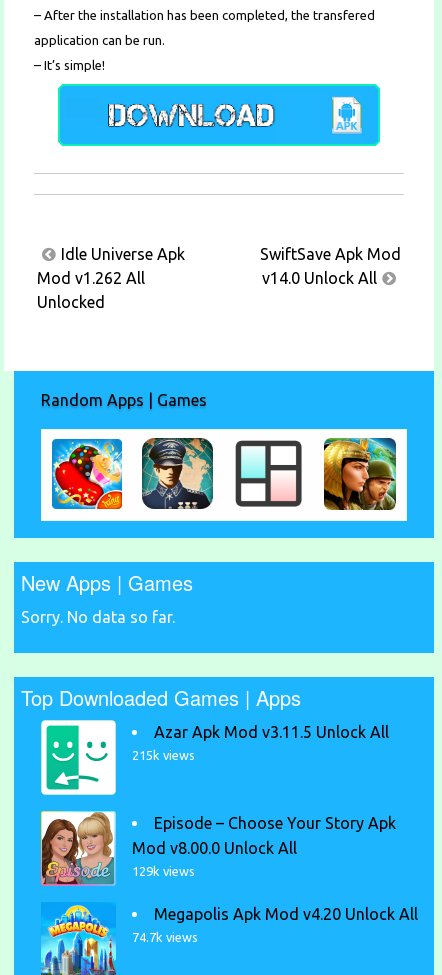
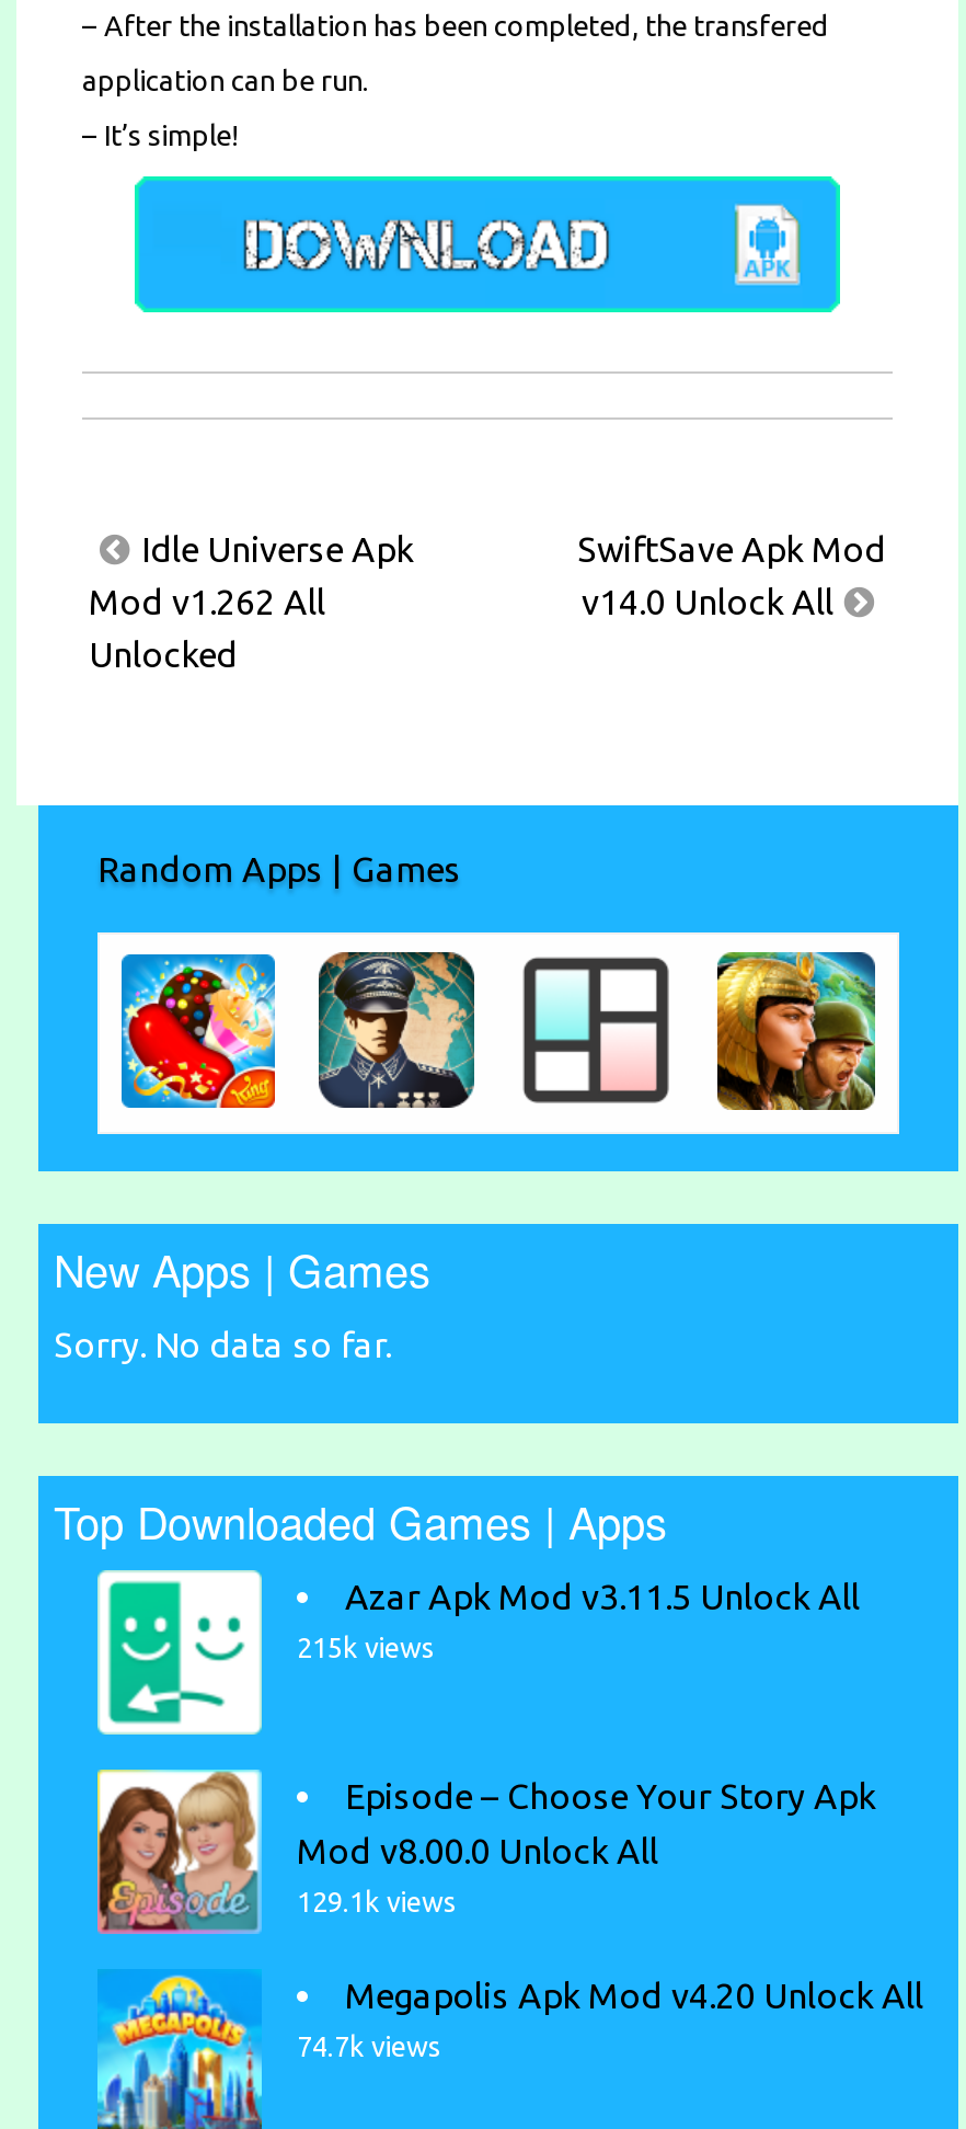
[132,864,195,878] 129k views -> [297,1886,457,1916] 129.1k views

